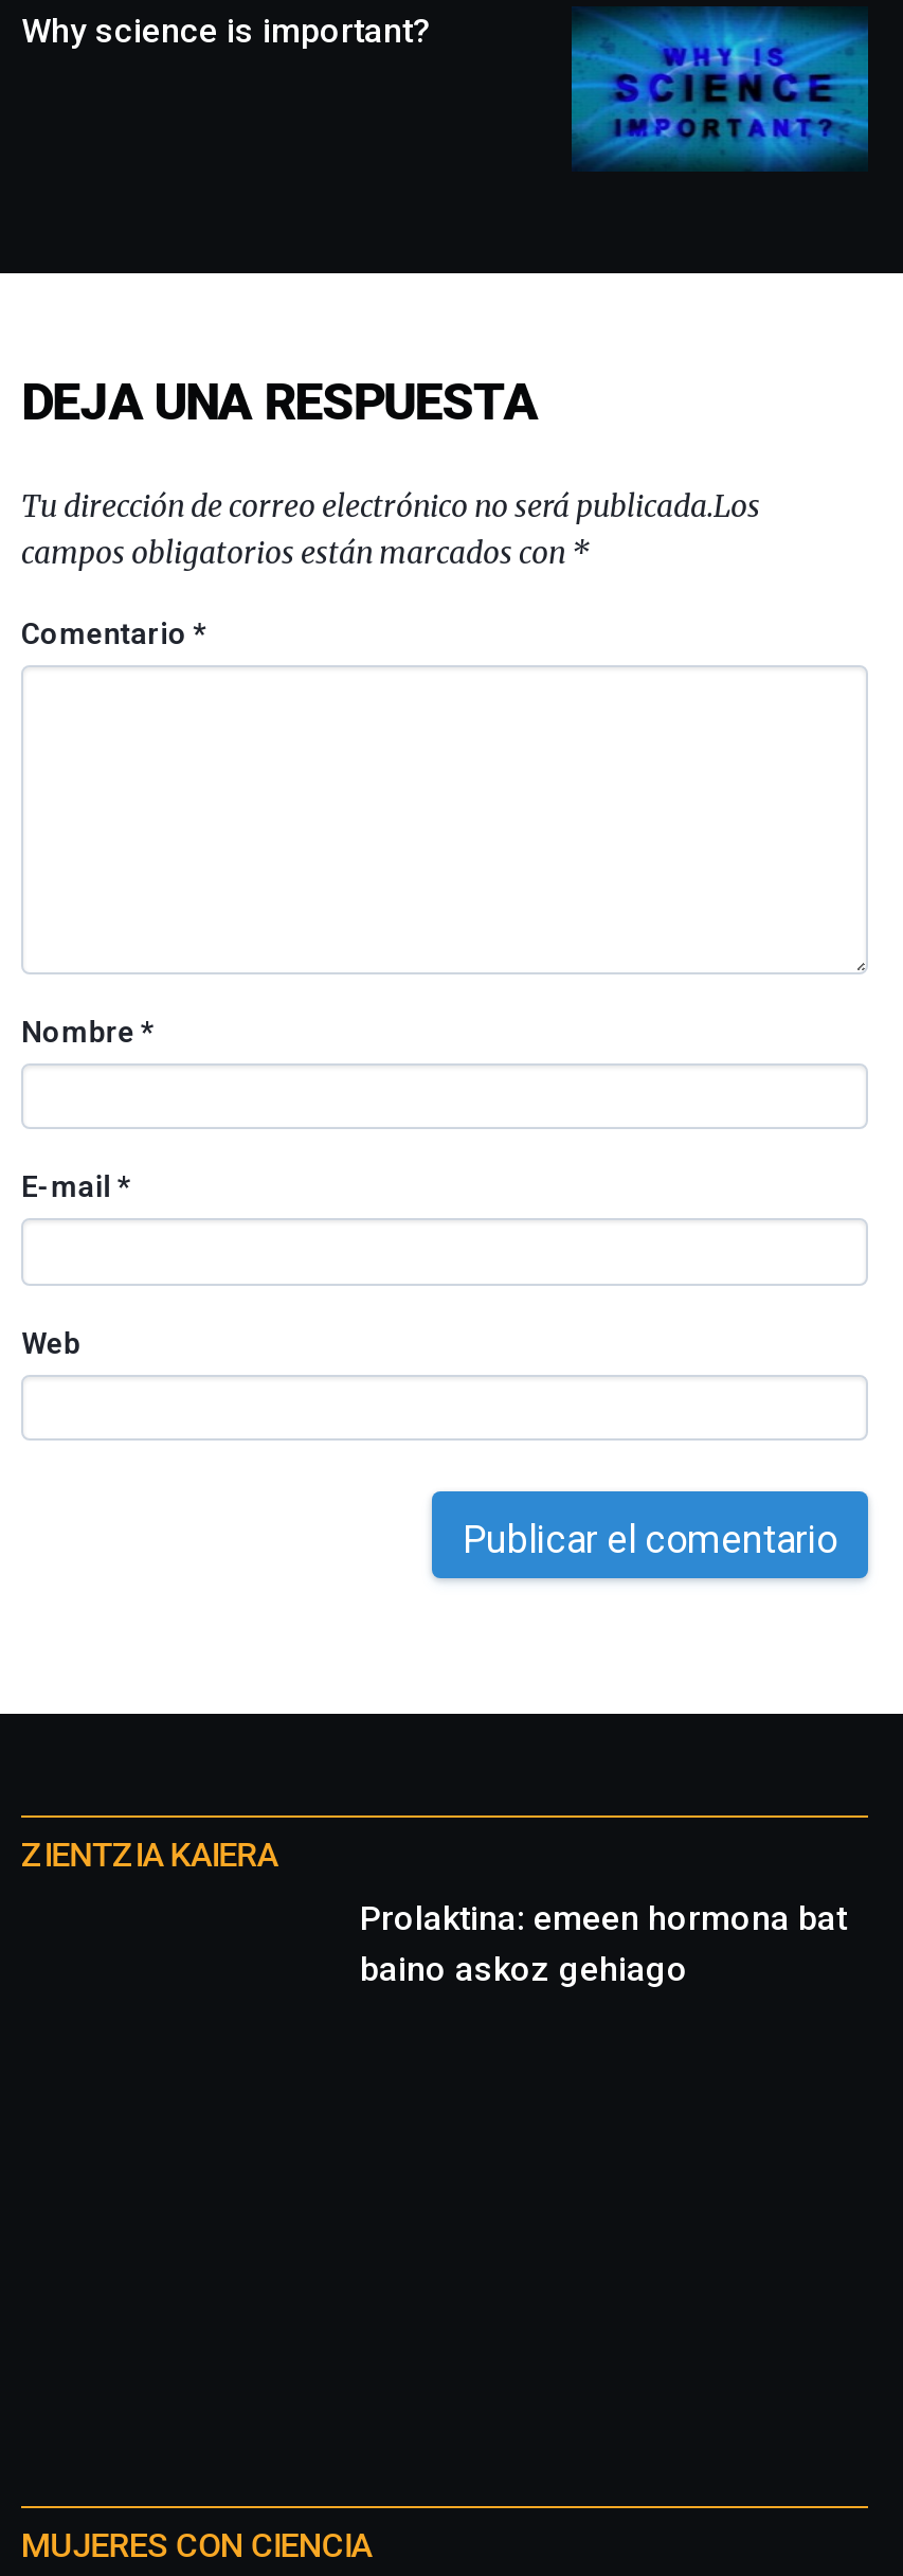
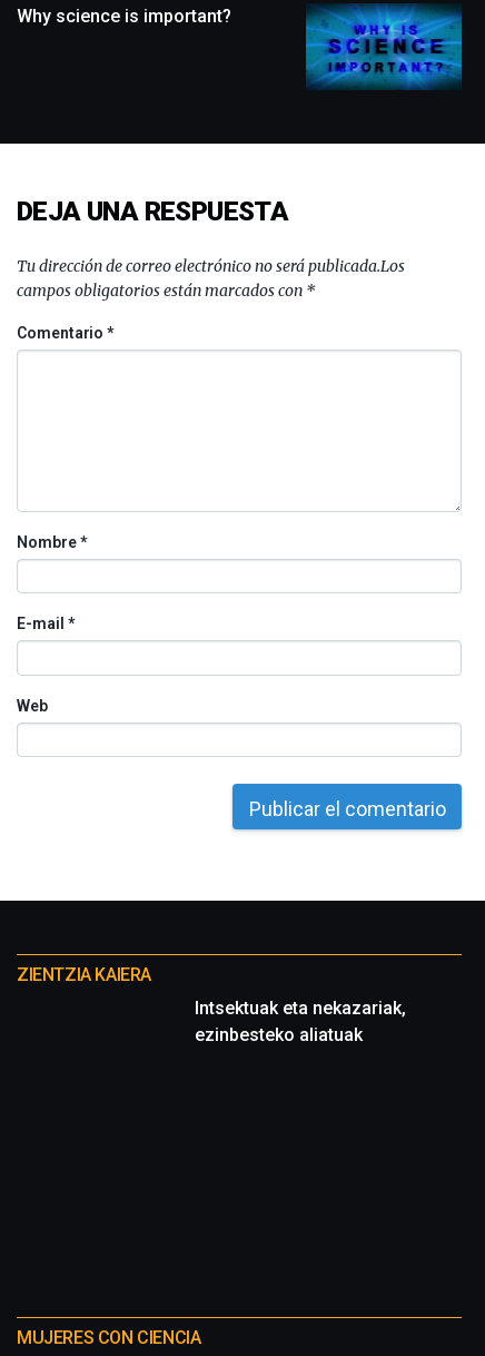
[360,1898,847,1989] Prolaktina: emeen hormona bat | baino askoz gehiago -> [195,997,406,1045] Intsektuak eta nekazariak, | ezinbesteko aliatuak

